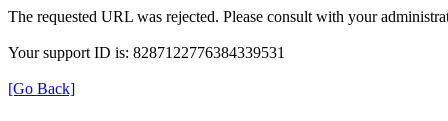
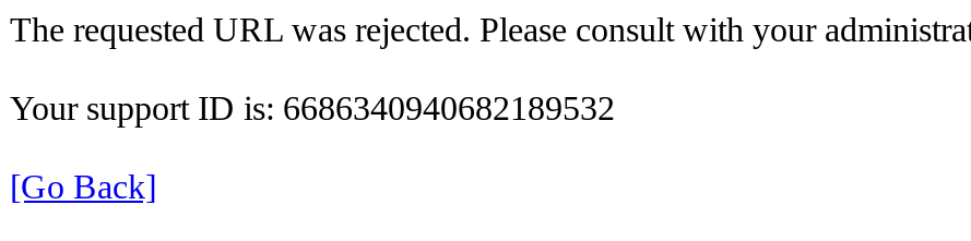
[8,44,285,61] Your support ID is: 8287122776384339531 -> [10,89,615,126] Your support ID is: 6686340940682189532

